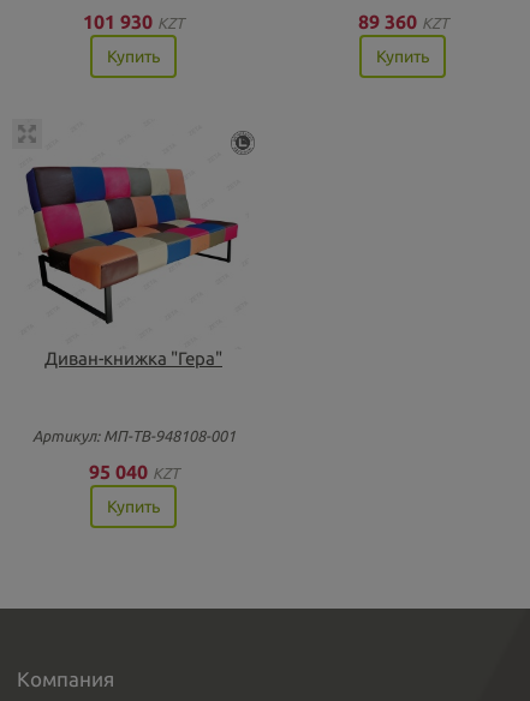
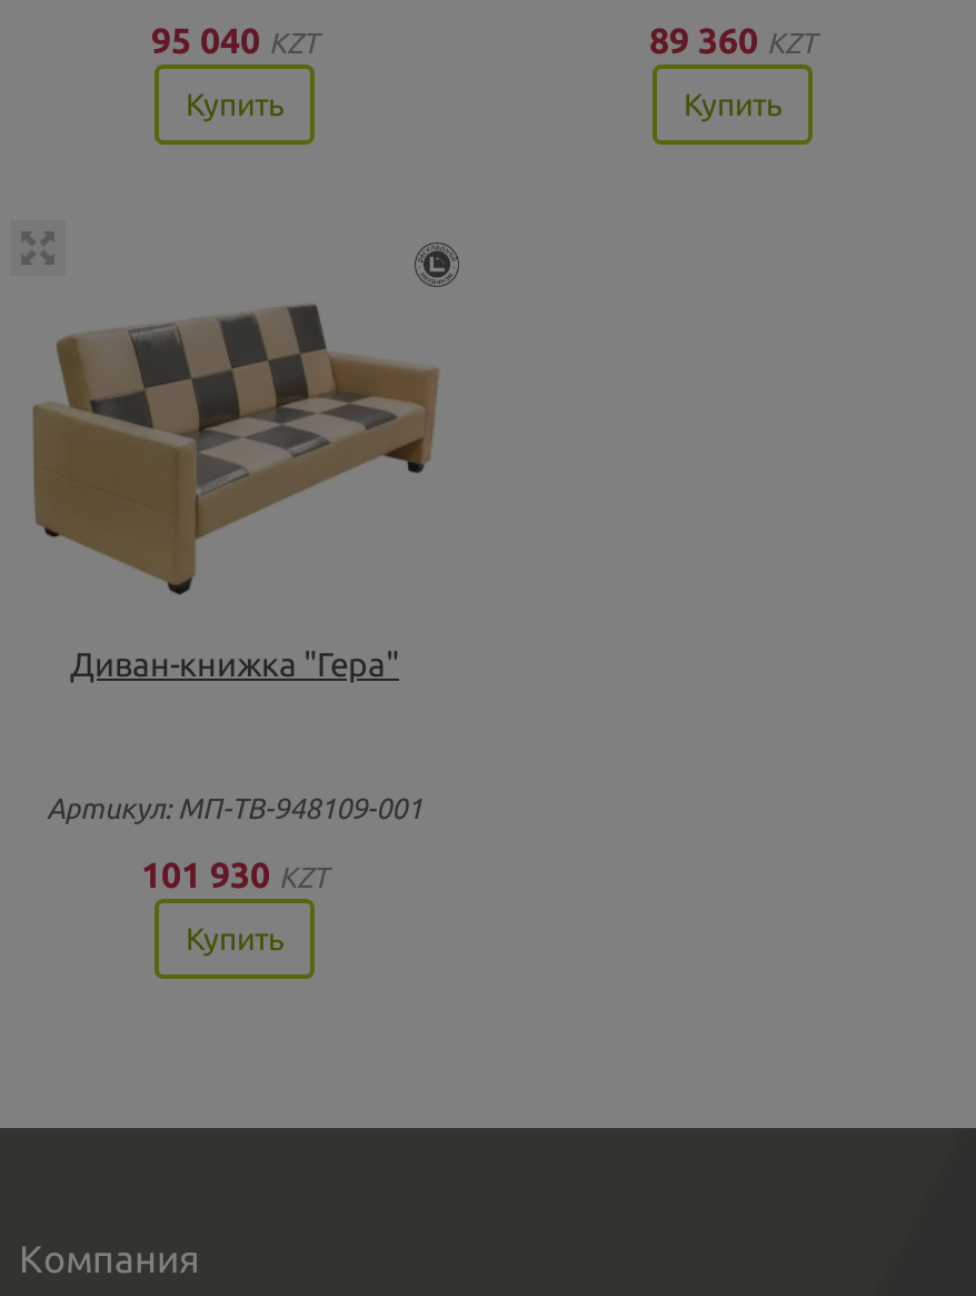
[83,11,184,32] 101 930 KZT -> [151,20,318,60] 95 040 KZT
[24,164,244,325] [image] -> [30,303,441,601] [image]
[32,427,235,444] Артикул: МП-ТВ-948108-001 -> [47,791,422,822] Артикул: МП-ТВ-948109-001
[88,460,178,482] 95 040 KZT -> [141,853,328,893] 101 930 KZT

